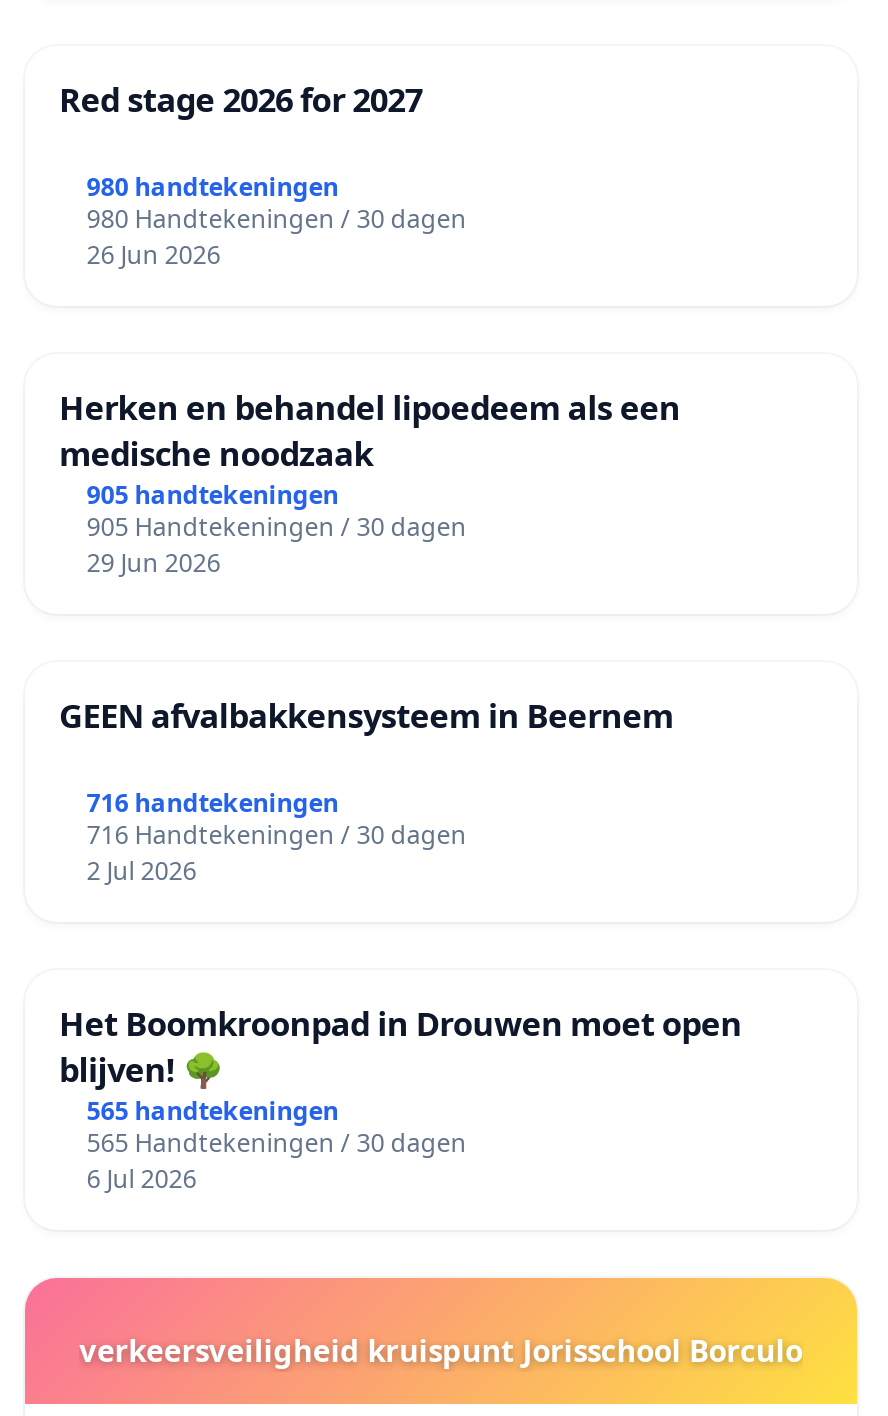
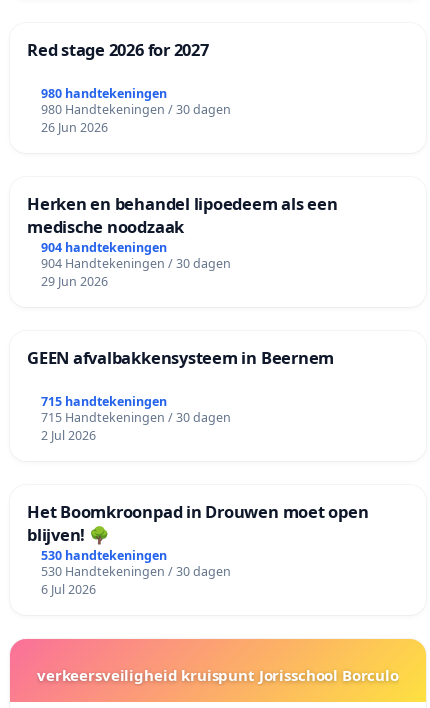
[87,478,339,512] 905 handtekeningen -> [41,239,167,256] 904 handtekeningen
[87,510,467,544] 905 Handtekeningen / 30 dagen -> [41,255,231,272] 904 Handtekeningen / 30 dagen
[87,786,339,820] 716 handtekeningen -> [41,393,167,410] 715 handtekeningen
[87,818,467,852] 716 Handtekeningen / 30 dagen -> [41,409,231,426] 715 Handtekeningen / 30 dagen
[87,1093,339,1127] 565 handtekeningen -> [41,547,167,564] 530 handtekeningen
[87,1125,467,1159] 565 Handtekeningen / 30 dagen -> [41,563,231,580] 530 Handtekeningen / 30 dagen

